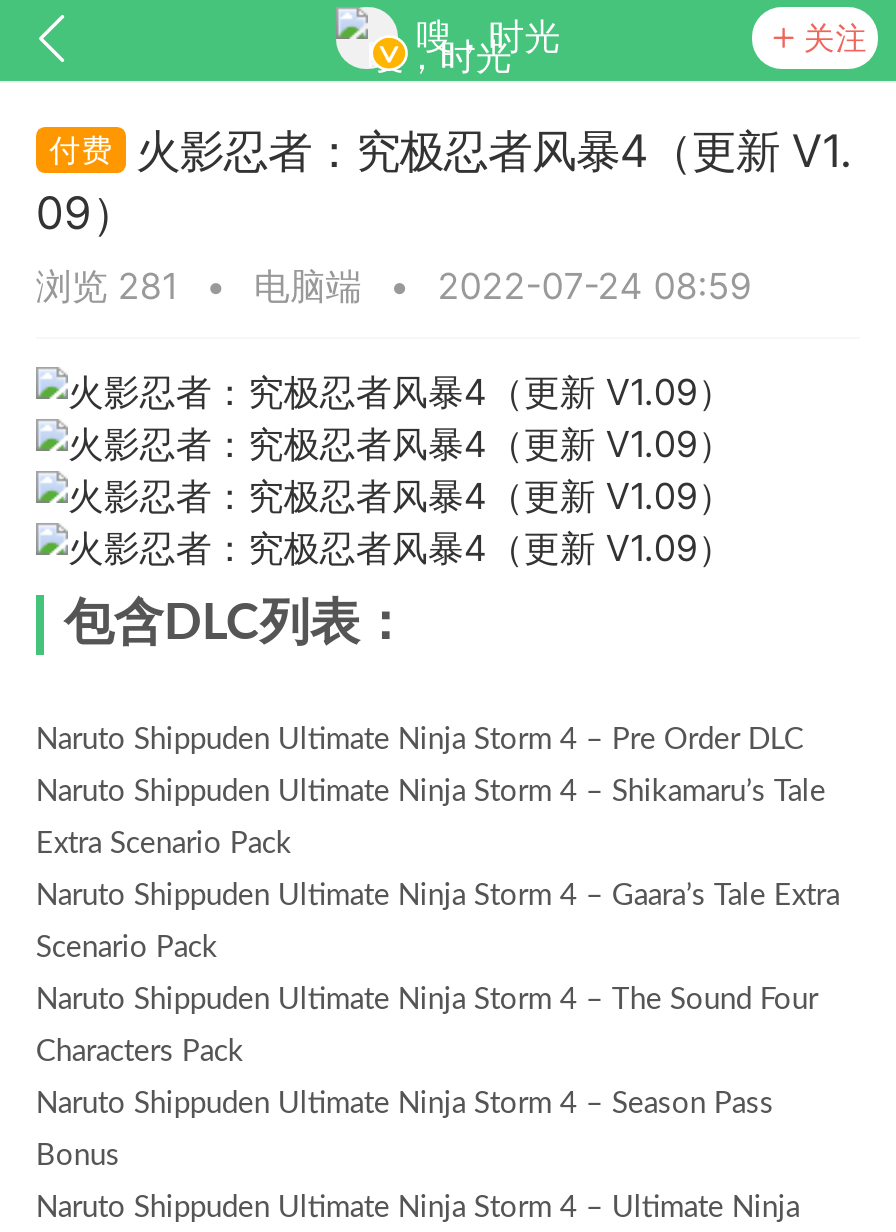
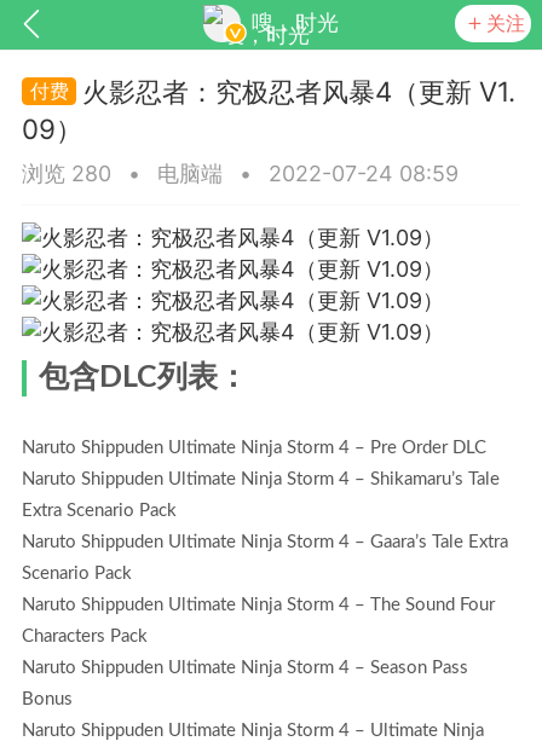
[36,264,178,306] 浏览 281 -> [22,160,111,186] 浏览 280

